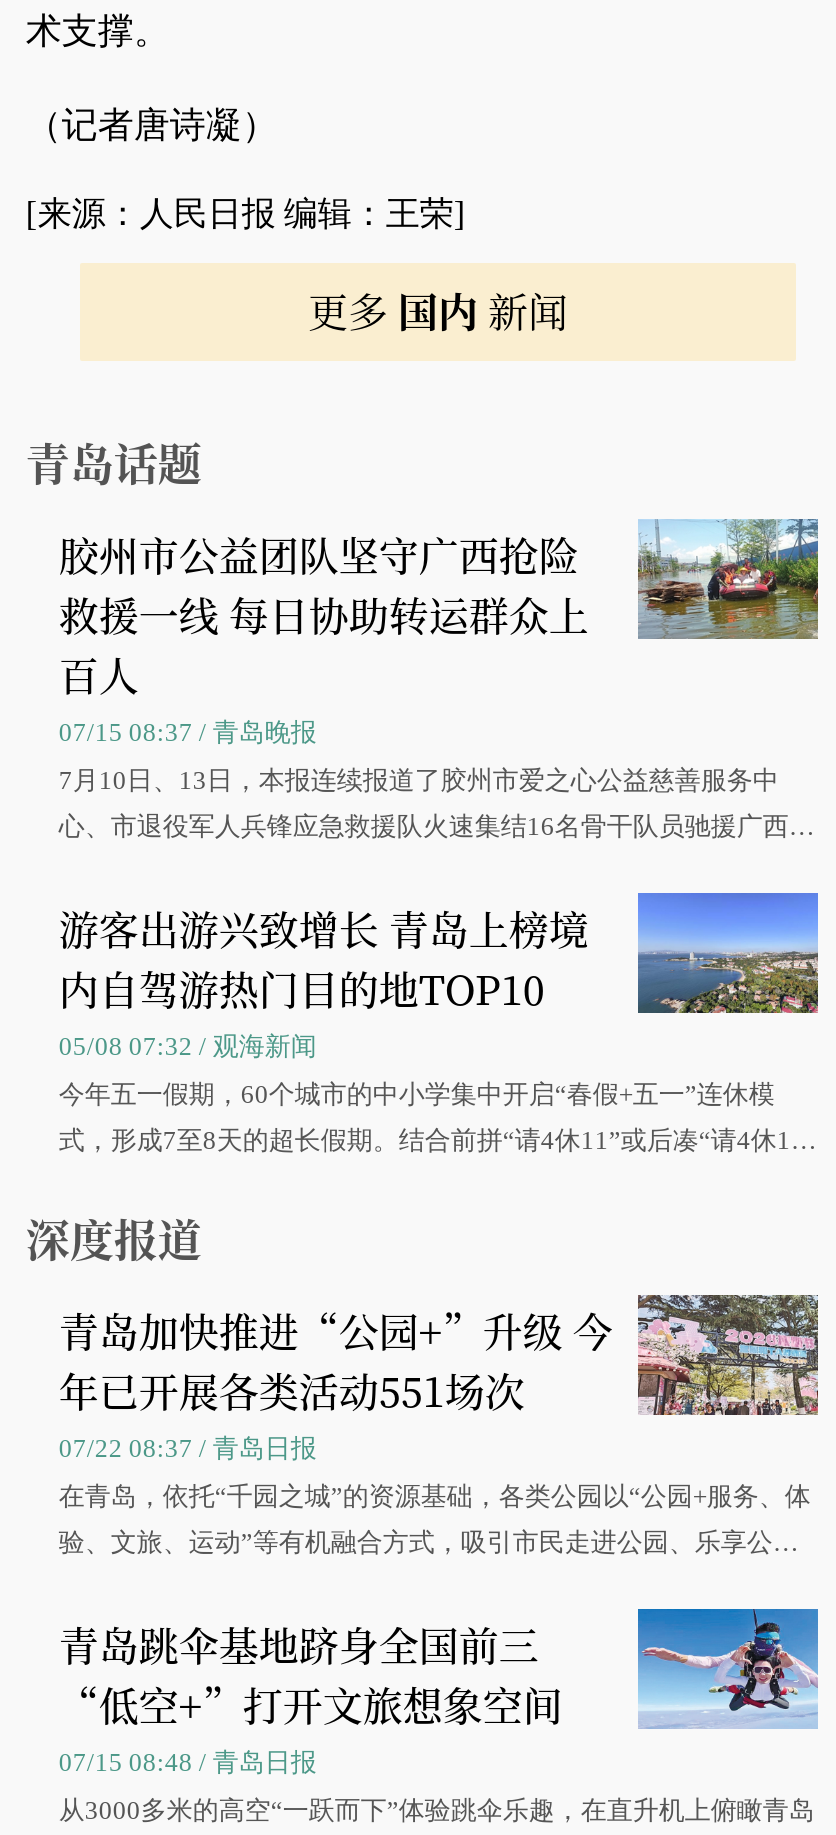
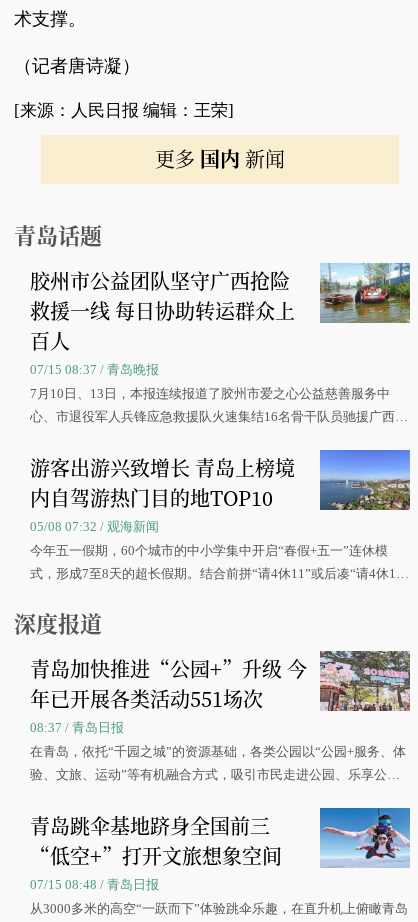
[59,1433,317,1463] 07/22 08:37 / 青岛日报 -> [30,720,124,735] 08:37 / 青岛日报

